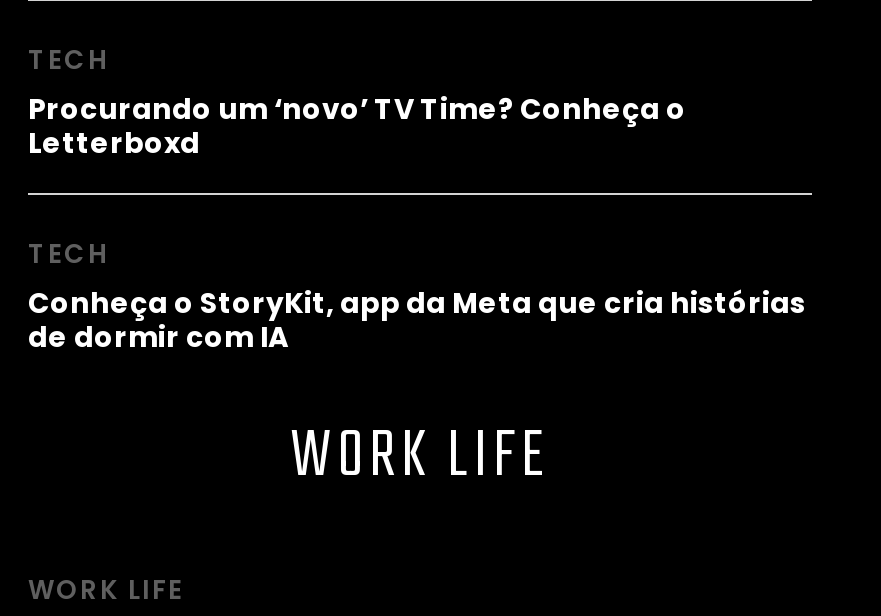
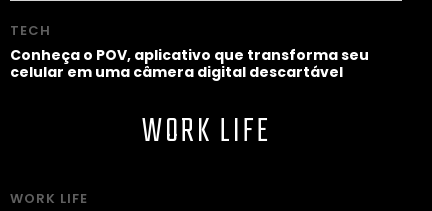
[28,90,806,358] Procurando um ‘novo’ TV Time? Conheça o | Letterboxd | TECH | Conheça o StoryKit, app da Meta que cria histórias | de dormir com IA -> [10,45,369,82] Conheça o POV, aplicativo que transforma seu | celular em uma câmera digital descartável

